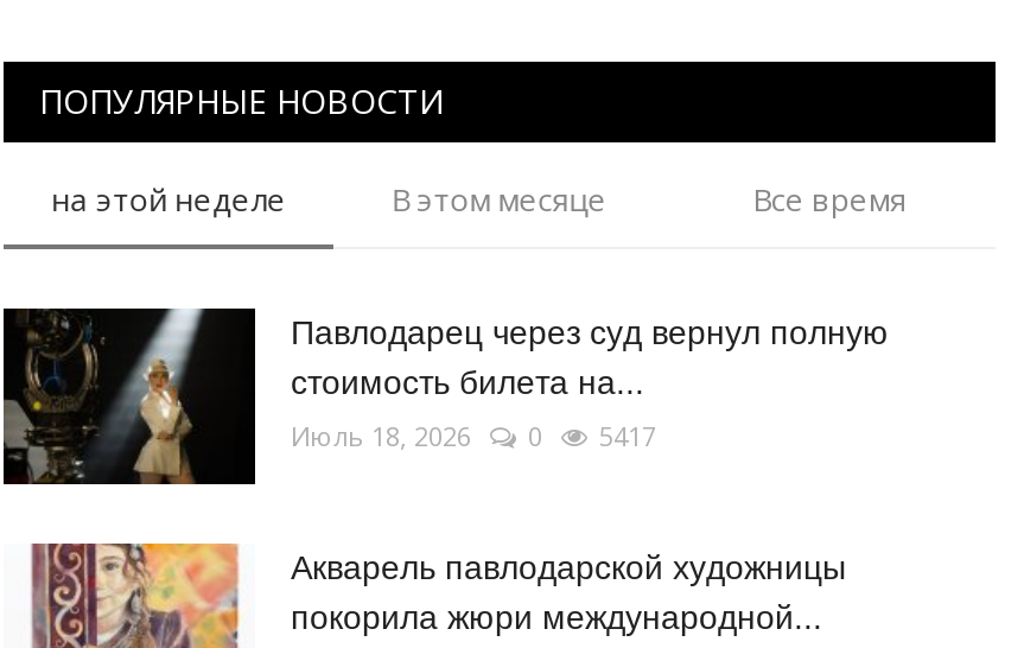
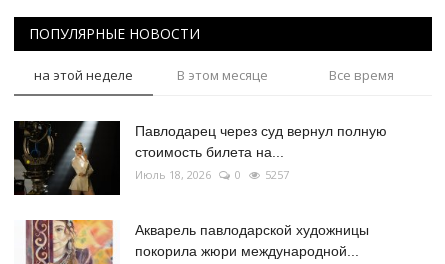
[291,417,656,453] Июль 18, 2026 0 5417 -> [135,167,289,182] Июль 18, 2026 0 5257

